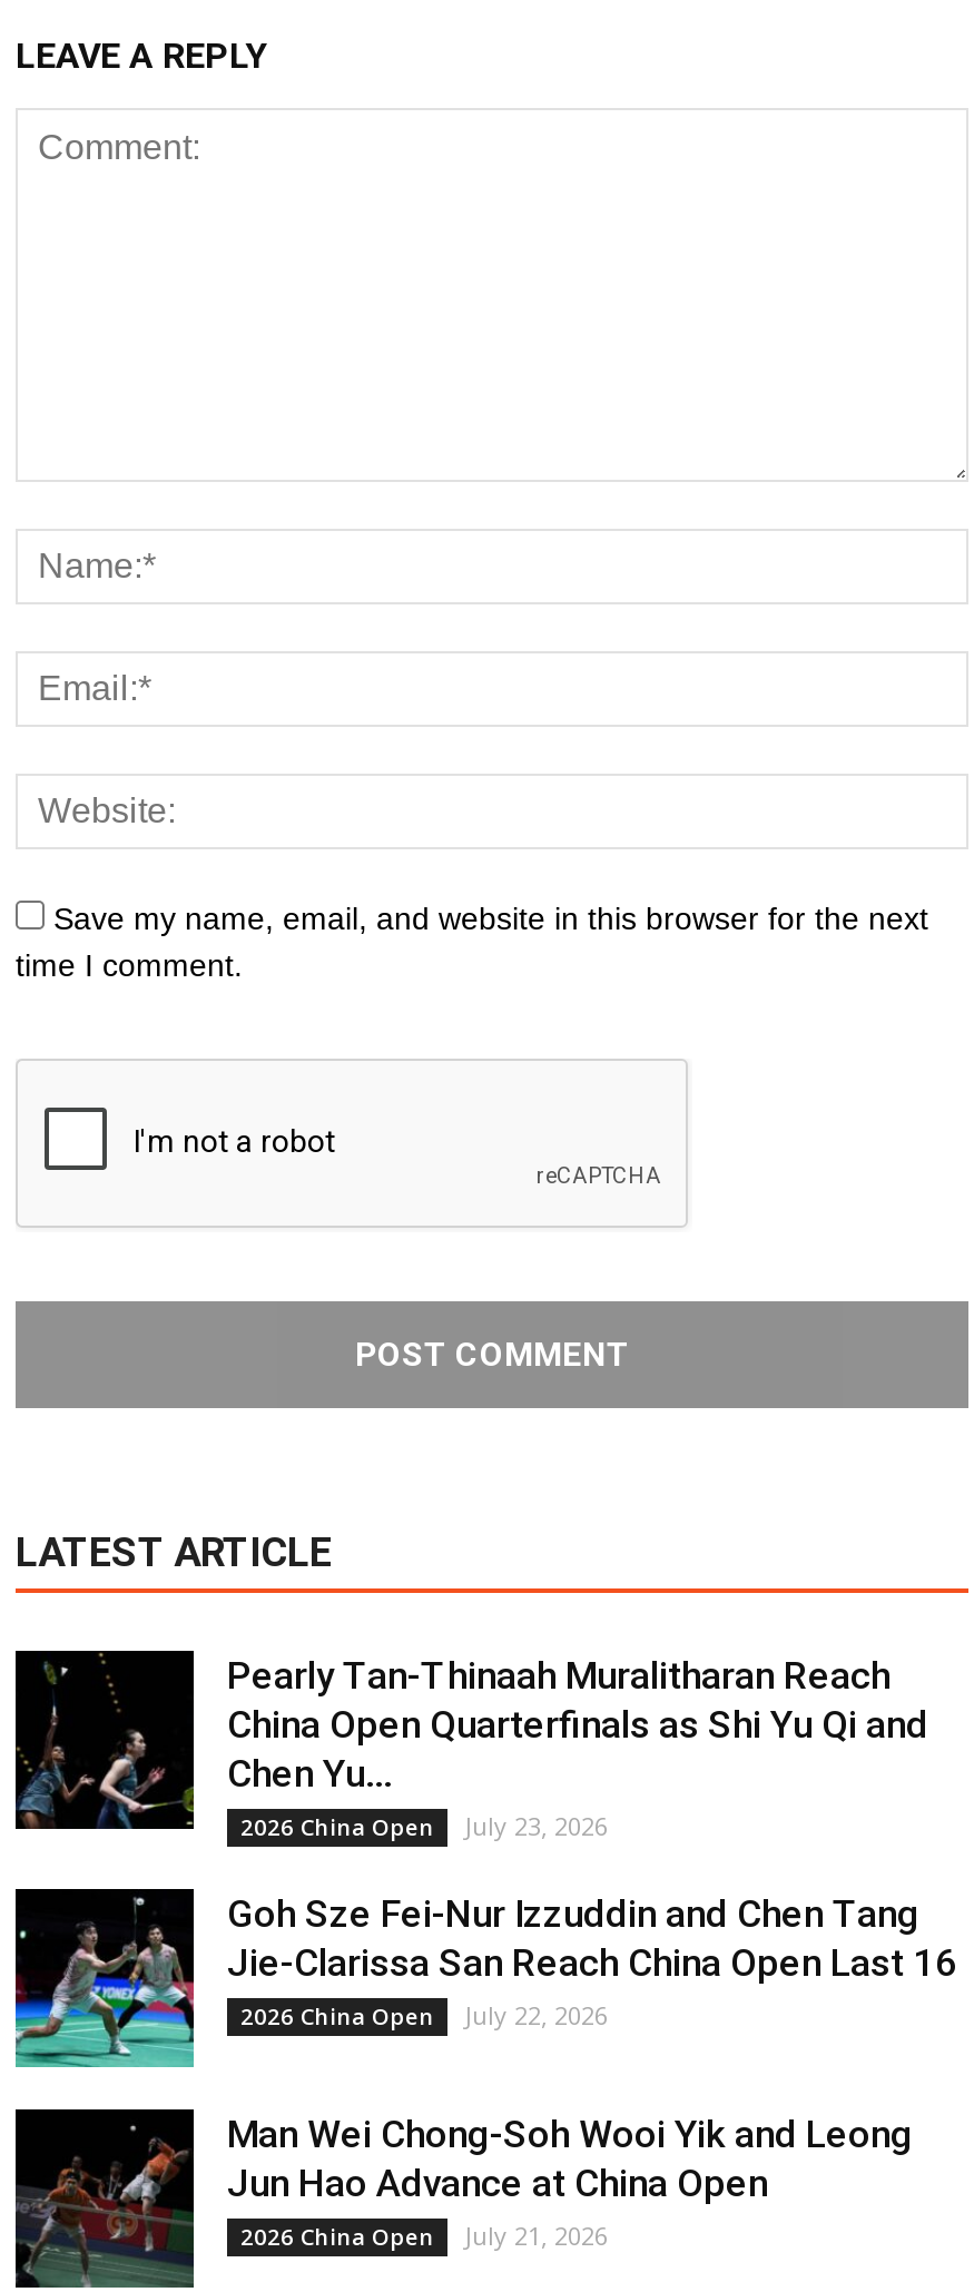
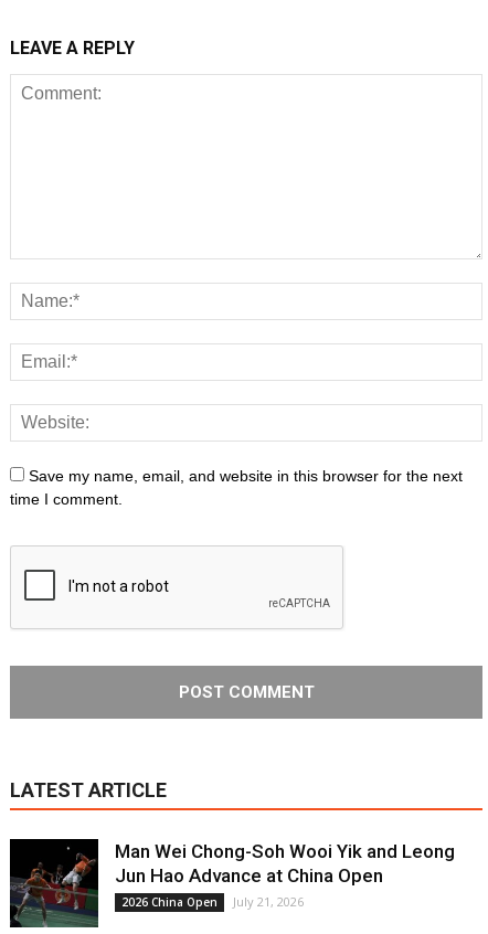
[16,1652,957,2031] [image] | Pearly Tan-Thinaah Muralitharan Reach | China Open Quarterfinals as Shi Yu Qi and | Chen Yu... | 2026 China Open | July 23, 2026 | Goh Sze Fei-Nur Izzuddin and Chen Tang | Jie-Clarissa San Reach China Open Last 16 | 2026 China Open | July 22, 2026 -> none
[13,1887,196,2069] [image] -> none

